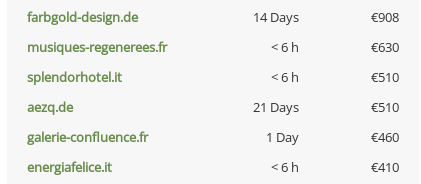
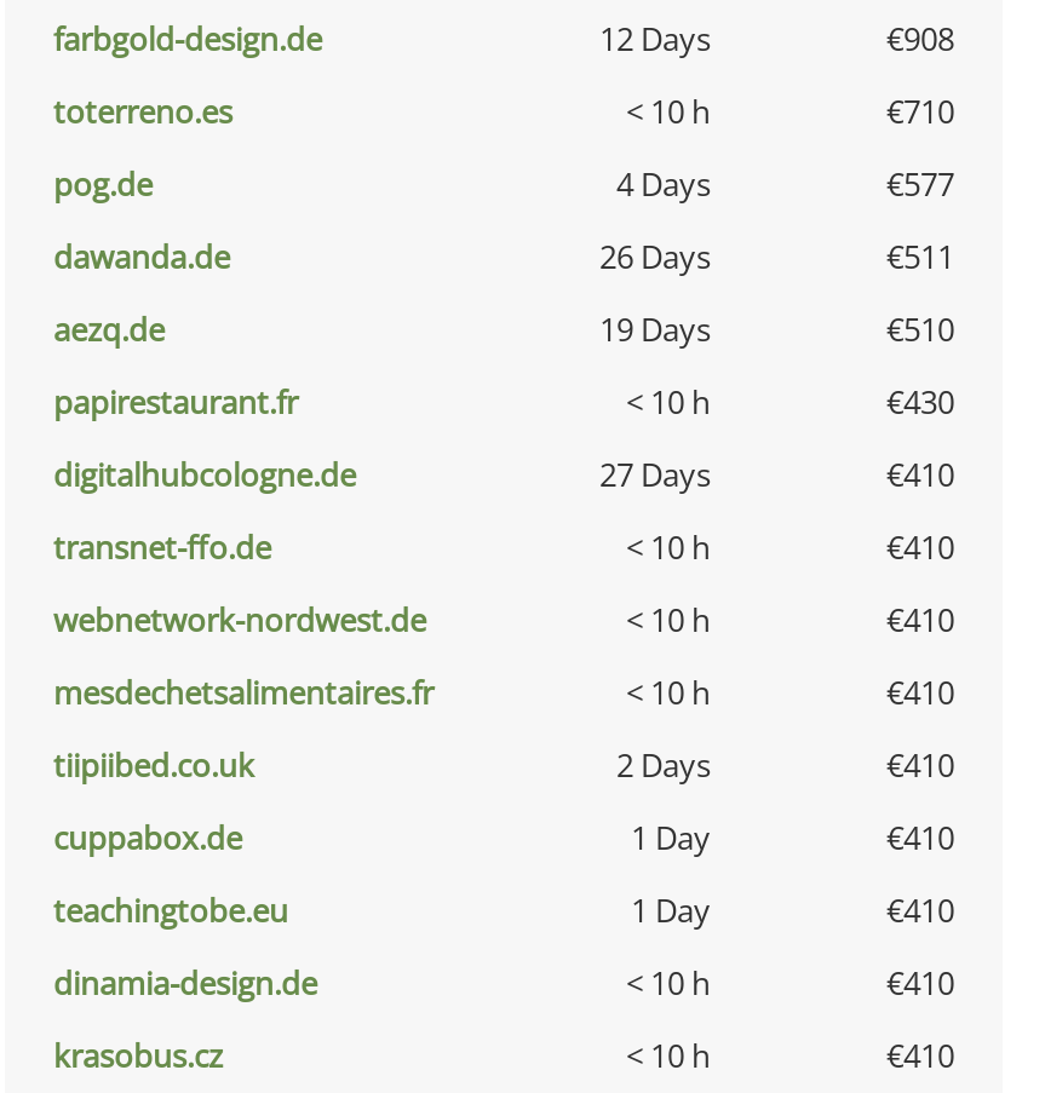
[252,8,298,26] 14 Days -> [599,17,711,61] 12 Days
[27,38,399,86] musiques-regenerees.fr | < 6 h | €630 | splendorhotel.it | < 6 h -> [53,90,954,351] toterreno.es | < 10 h | €710 | pog.de | 4 Days | €577 | dawanda.de | 26 Days | €511 | aezq.de | 19 Days
[27,98,399,146] aezq.de | 21 Days | €510 | galerie-confluence.fr -> [53,380,954,859] papirestaurant.fr | < 10 h | €430 | digitalhubcologne.de | 27 Days | €410 | transnet-ffo.de | < 10 h | €410 | webnetwork-nordwest.de | < 10 h | €410 | mesdechetsalimentaires.fr | < 10 h | €410 | tiipiibed.co.uk | 2 Days | €410 | cuppabox.de
[27,128,399,176] €460 | energiafelice.it | < 6 h -> [53,816,954,1077] €410 | teachingtobe.eu | 1 Day | €410 | dinamia-design.de | < 10 h | €410 | krasobus.cz | < 10 h

